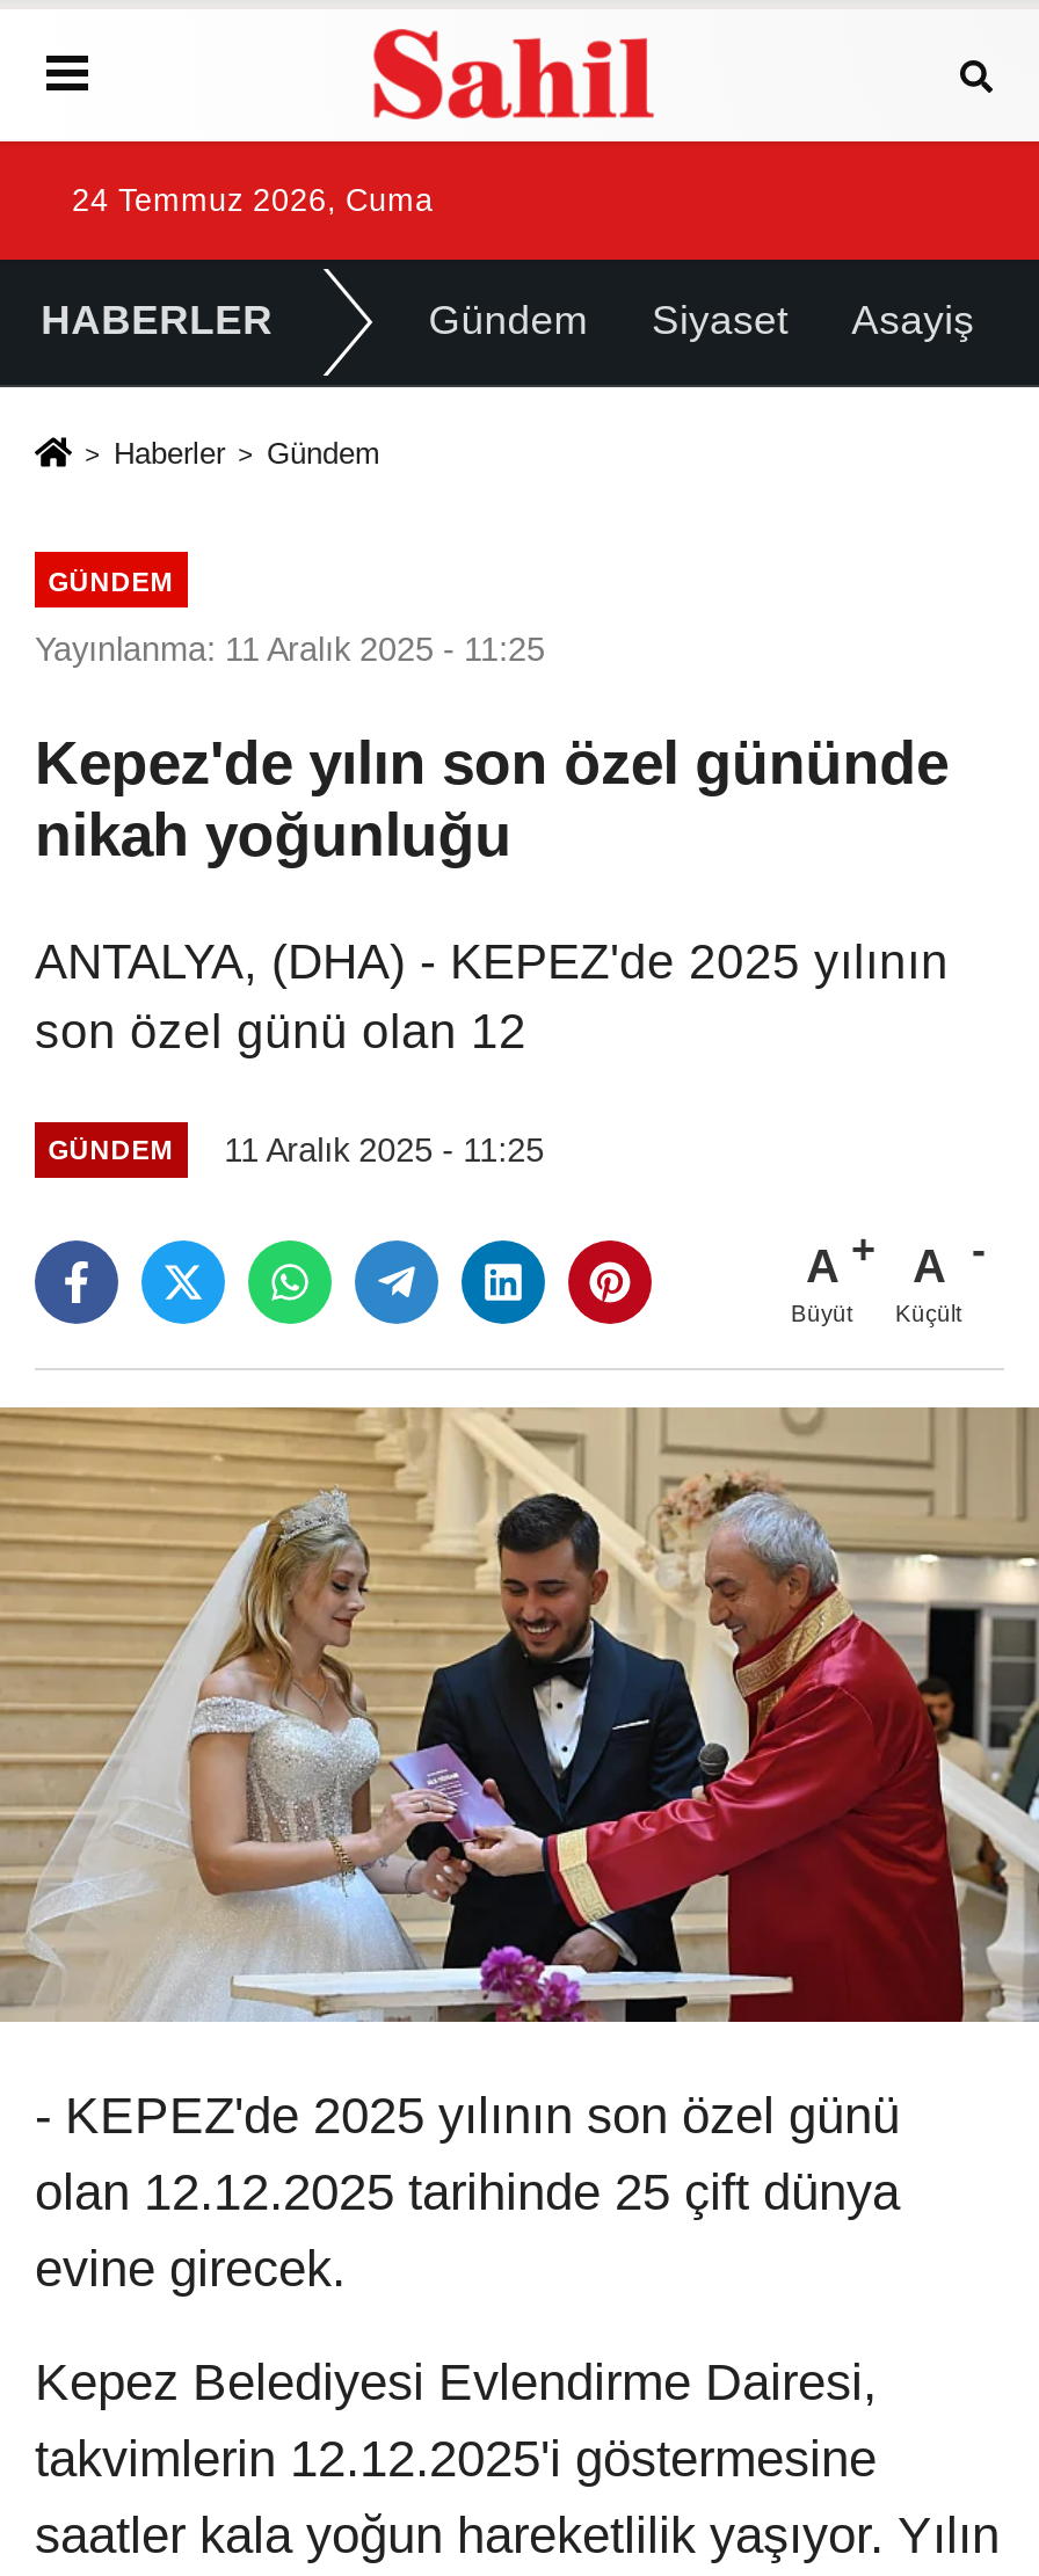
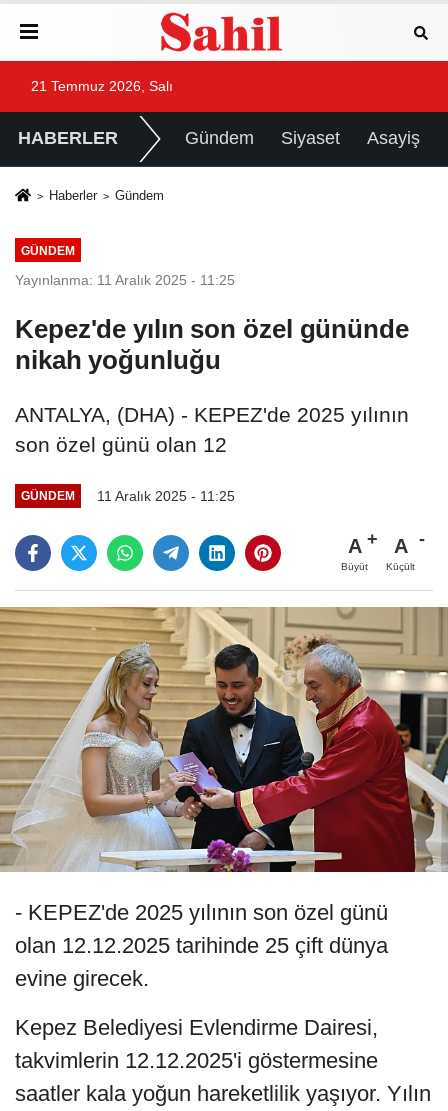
[72,183,434,218] 24 Temmuz 2026, Cuma -> [31,79,173,94] 21 Temmuz 2026, Salı

